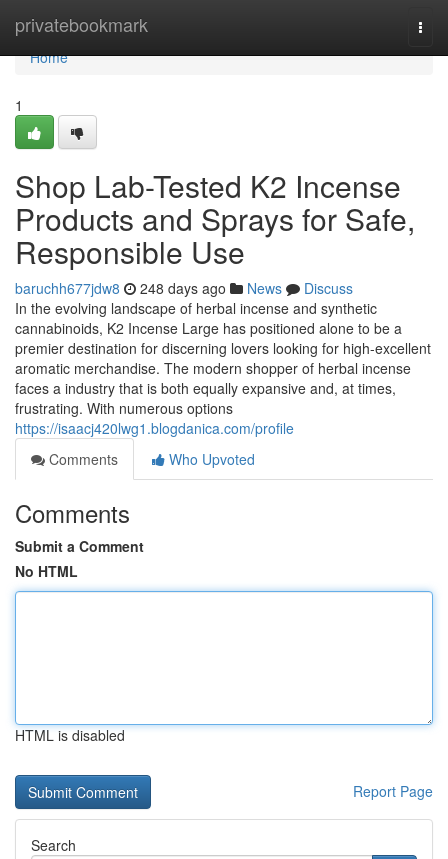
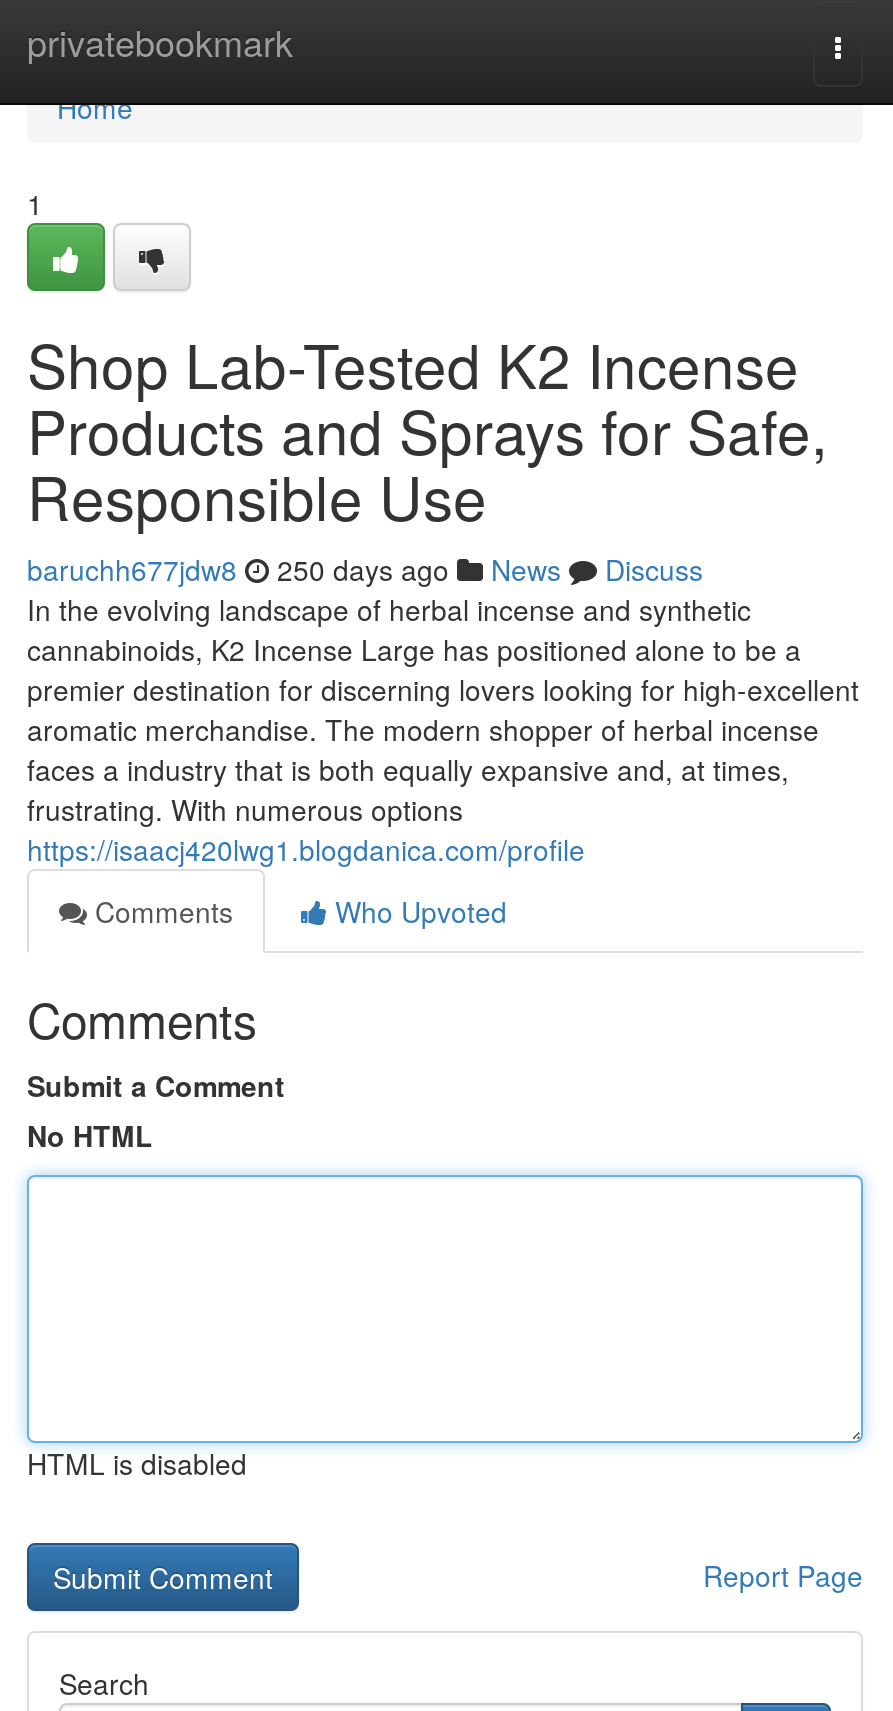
[15,278,353,298] baruchh677jdw8 248 days ago News Discuss -> [27,549,703,589] baruchh677jdw8 250 days ago News Discuss

